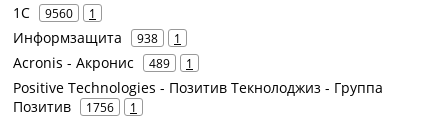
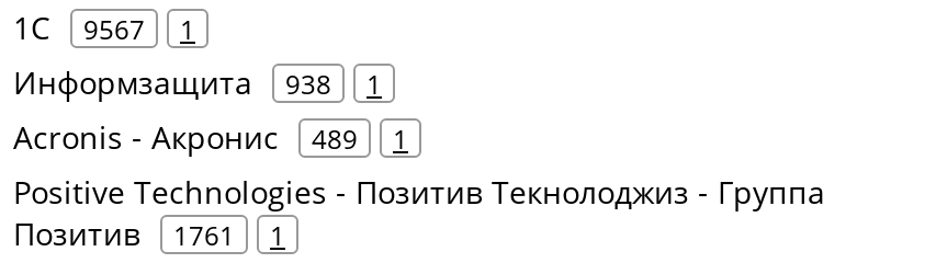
[13,3,96,22] 1С 9560 1 -> [13,7,195,48] 1С 9567 1
[13,97,137,116] Позитив 1756 1 -> [13,213,285,254] Позитив 1761 1

